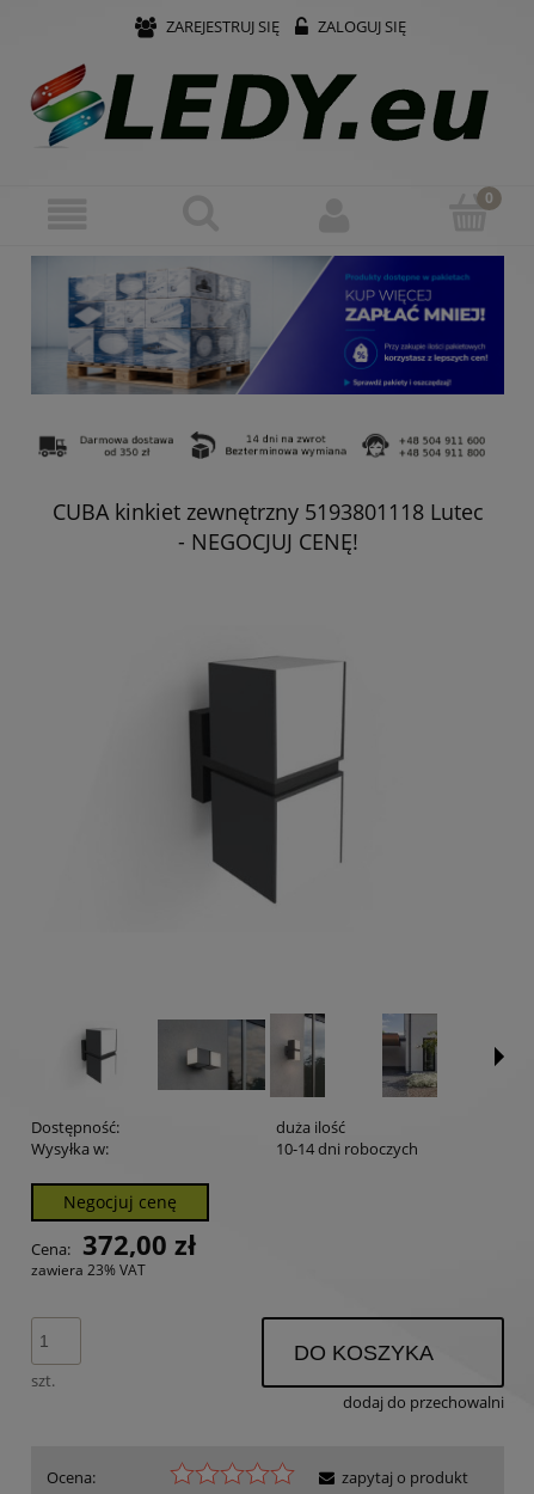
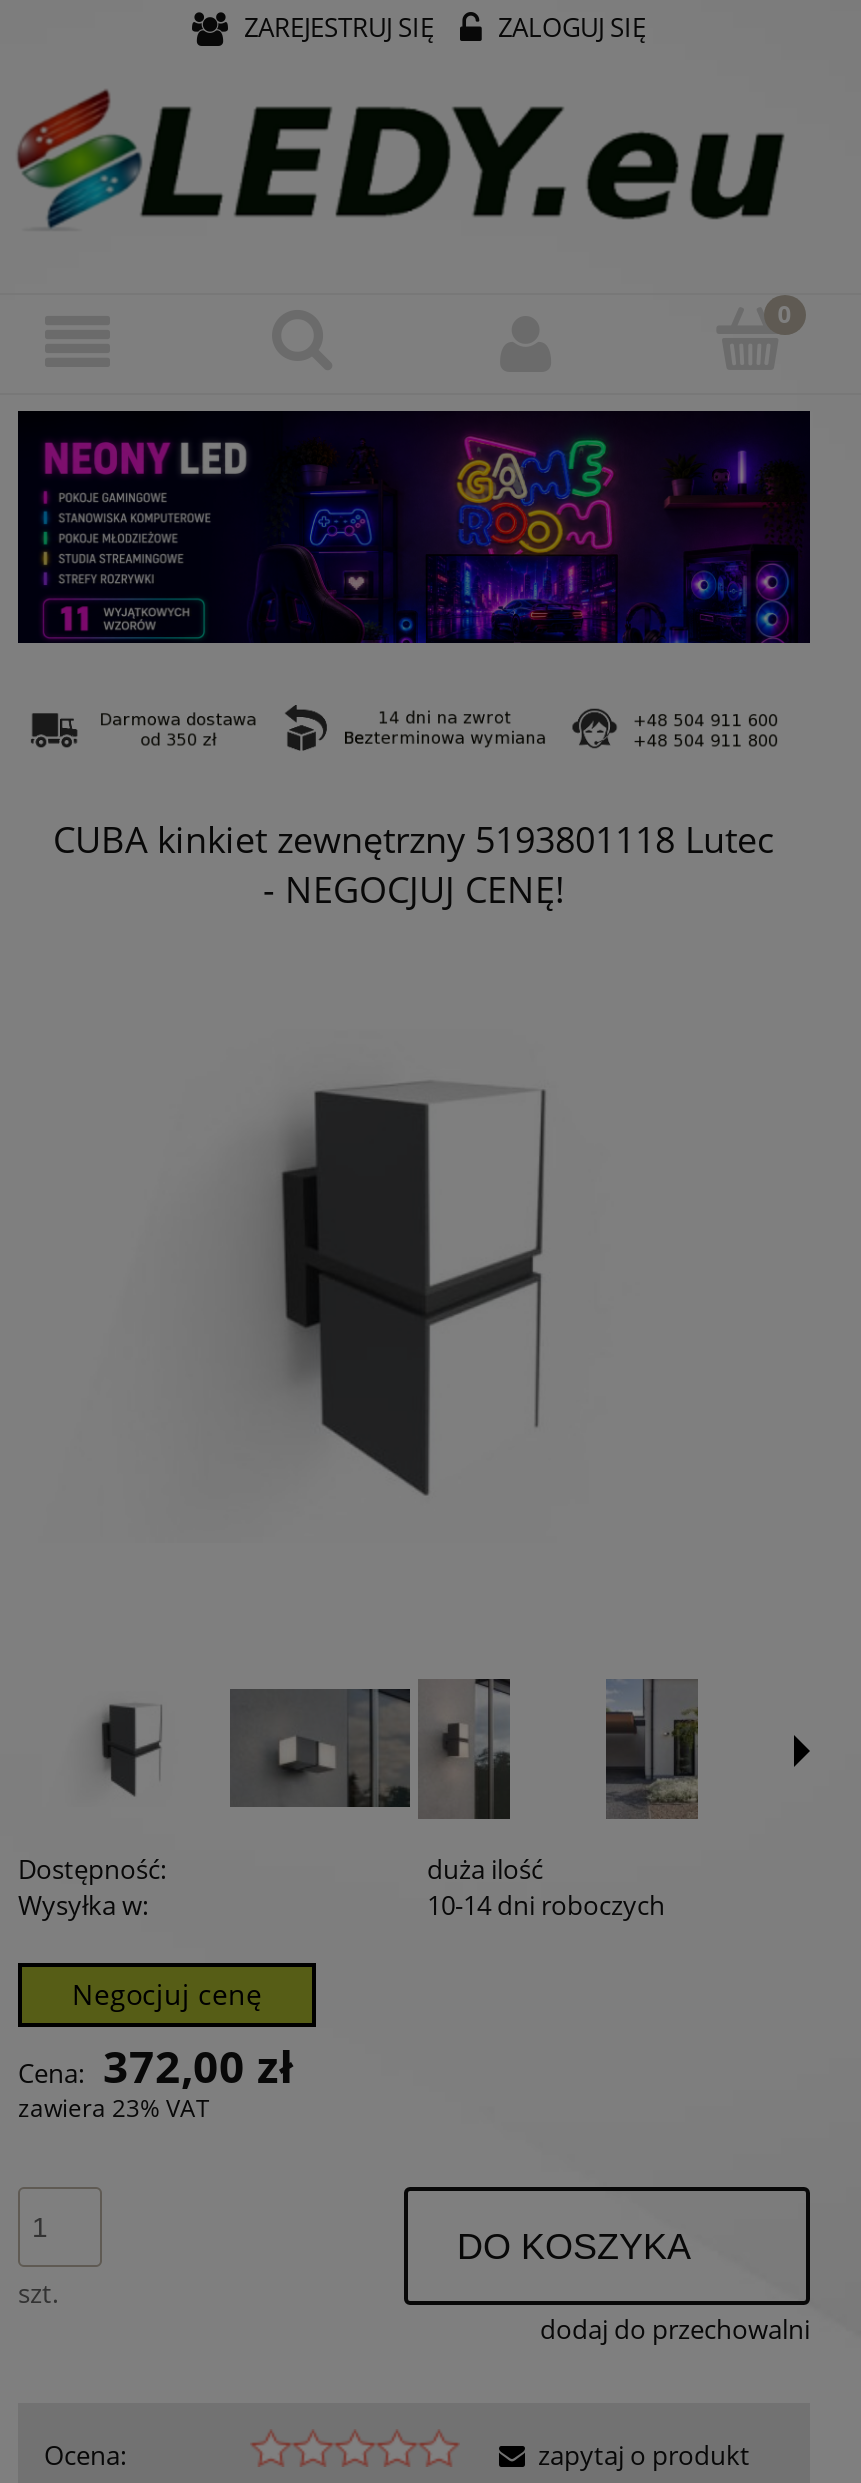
[31,255,505,396] [image] -> [16,409,812,645] [image]

